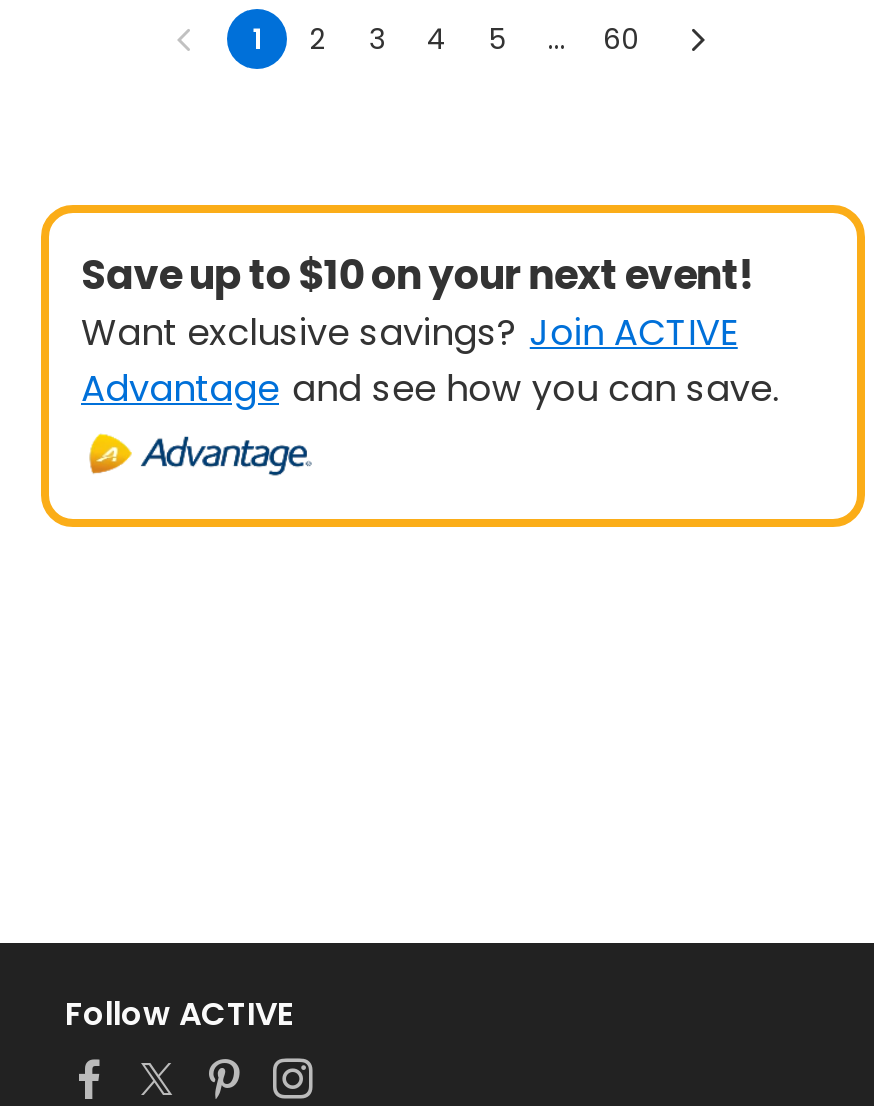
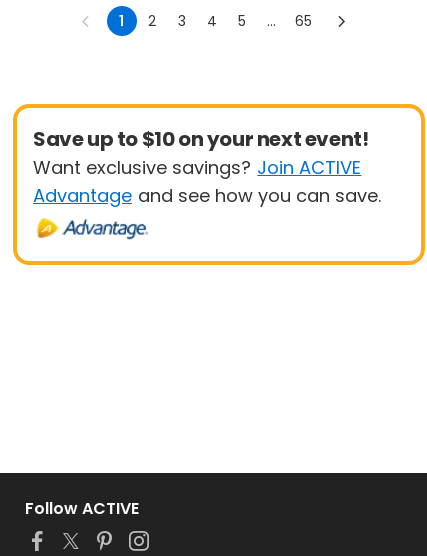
[603,19,639,59] 60 -> [294,11,311,31] 65

